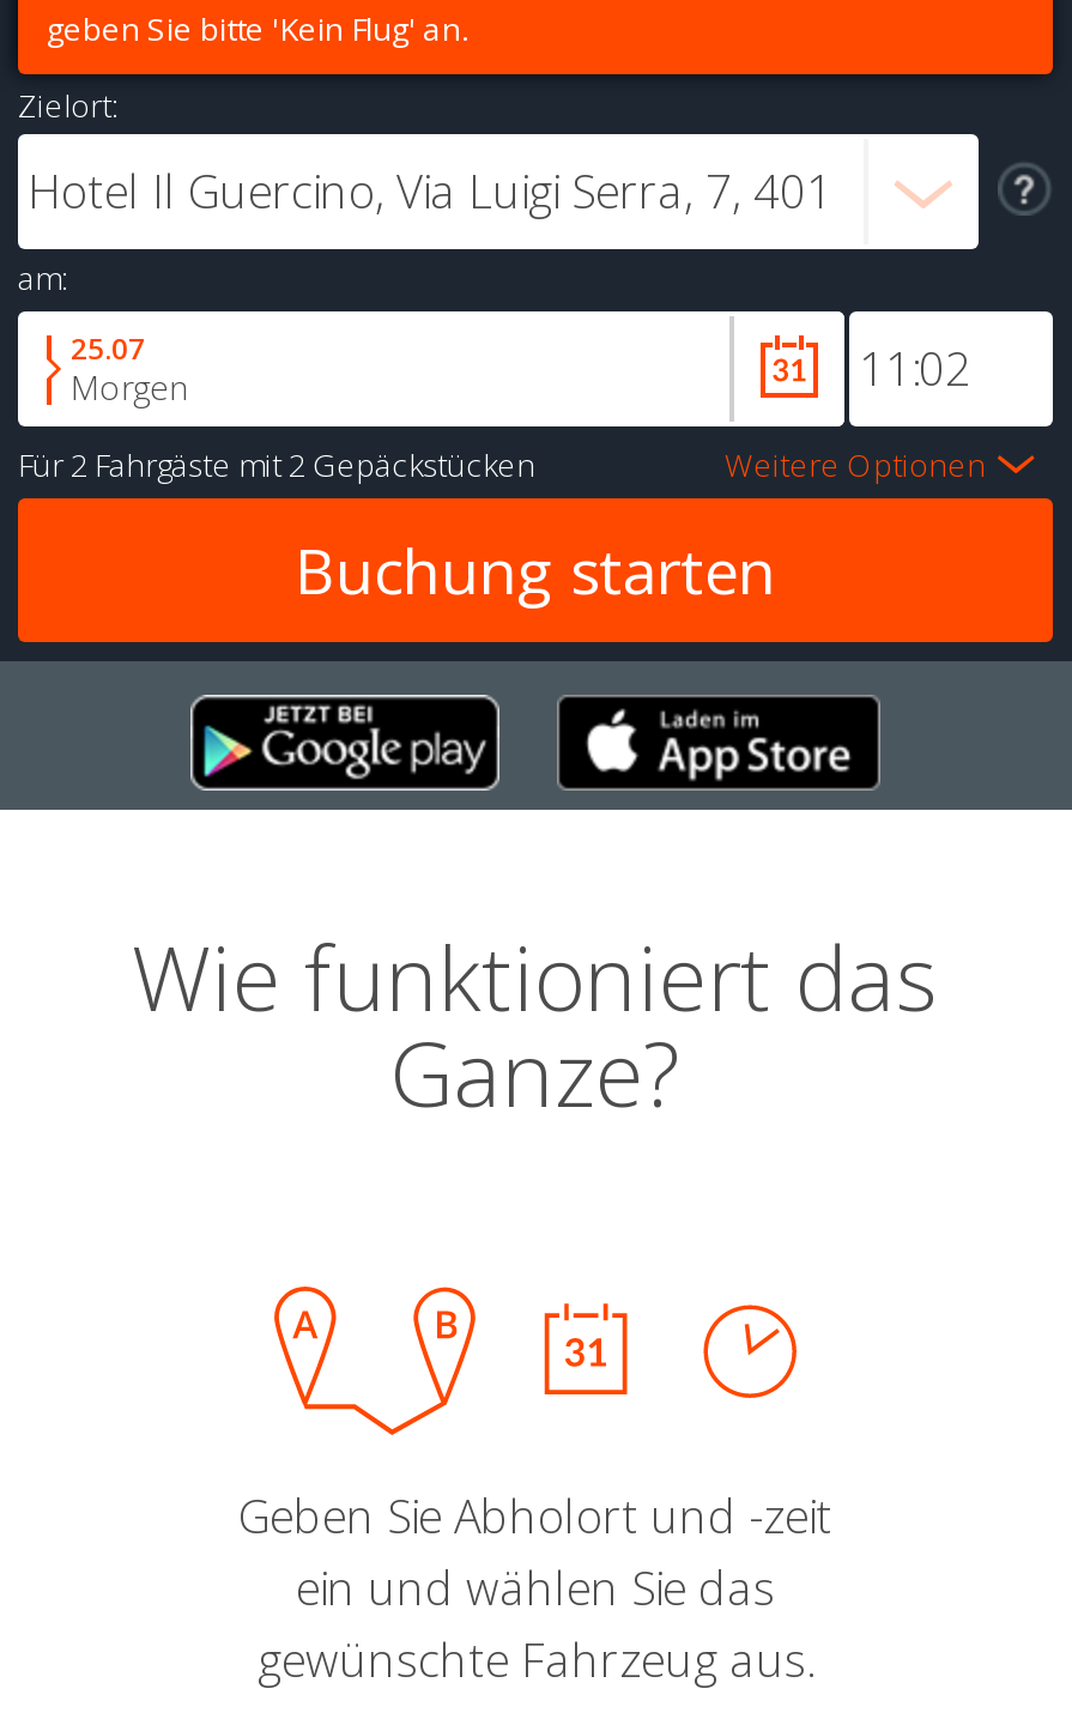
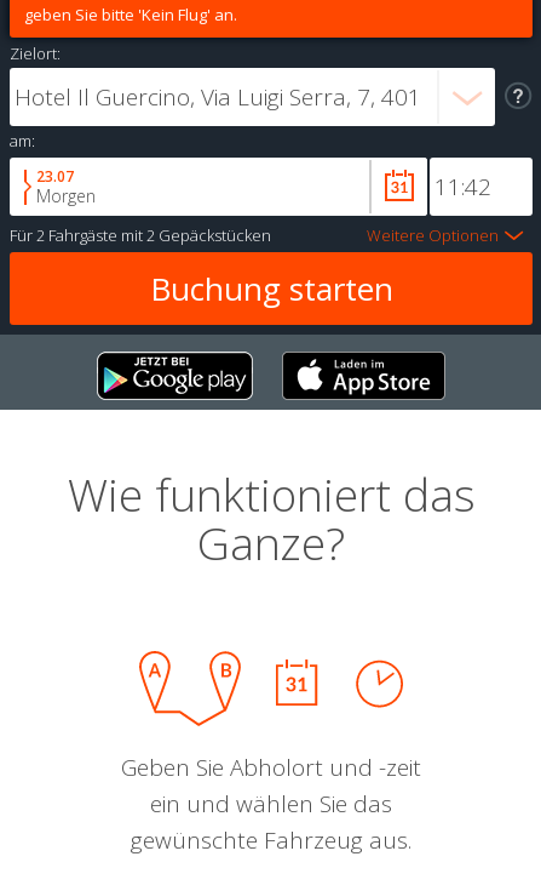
[71,329,145,370] 25.07 -> [36,167,74,187] 23.07

